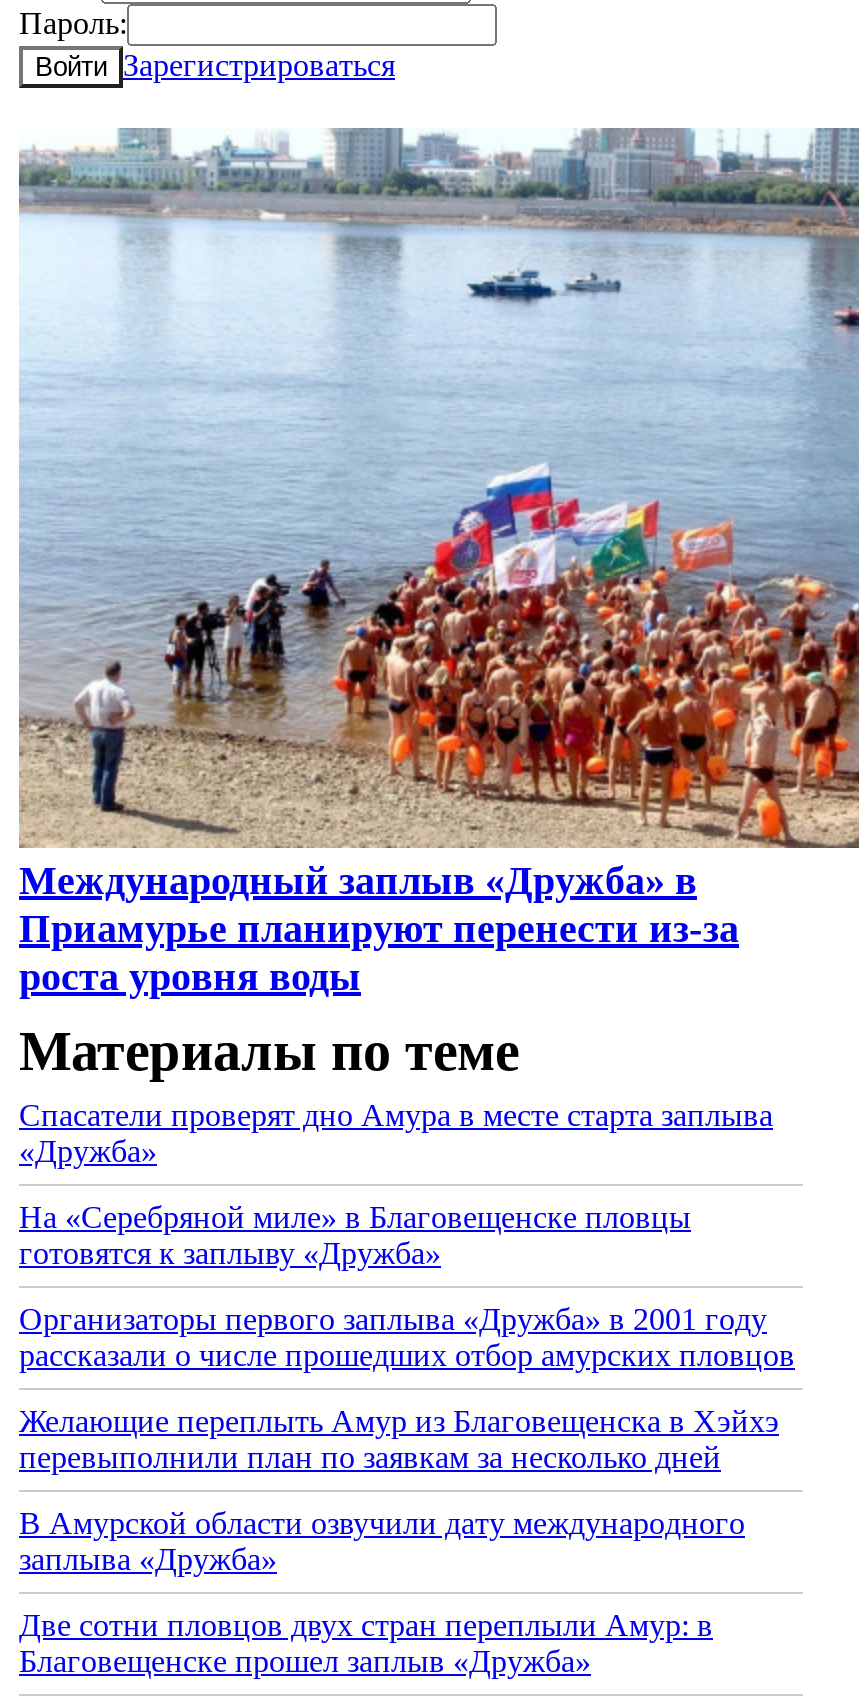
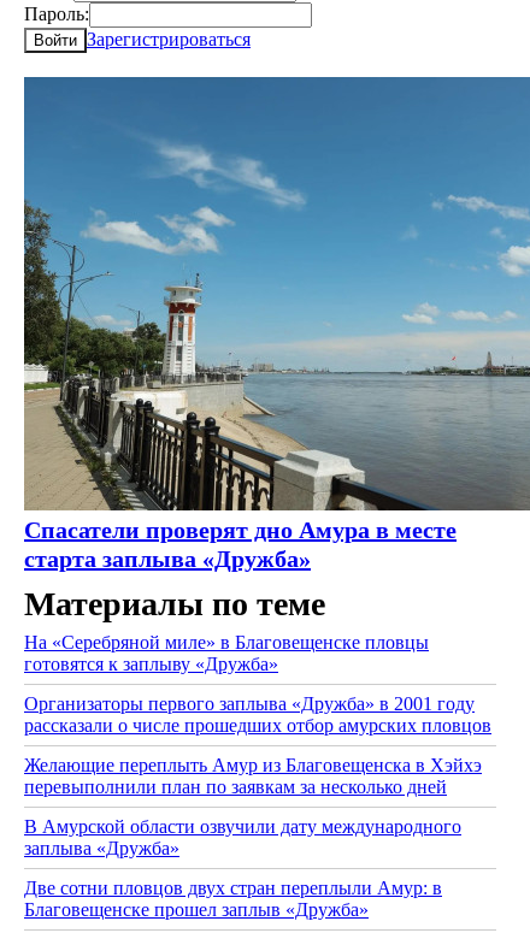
[19,128,853,999] [image] | Международный заплыв «Дружба» в | Приамурье планируют перенести из-за | роста уровня воды -> [23,76,526,572] [image] | Спасатели проверят дно Амура в месте | старта заплыва «Дружба»
[19,1099,773,1169] Спасатели проверят дно Амура в месте старта заплыва | «Дружба» -> none

